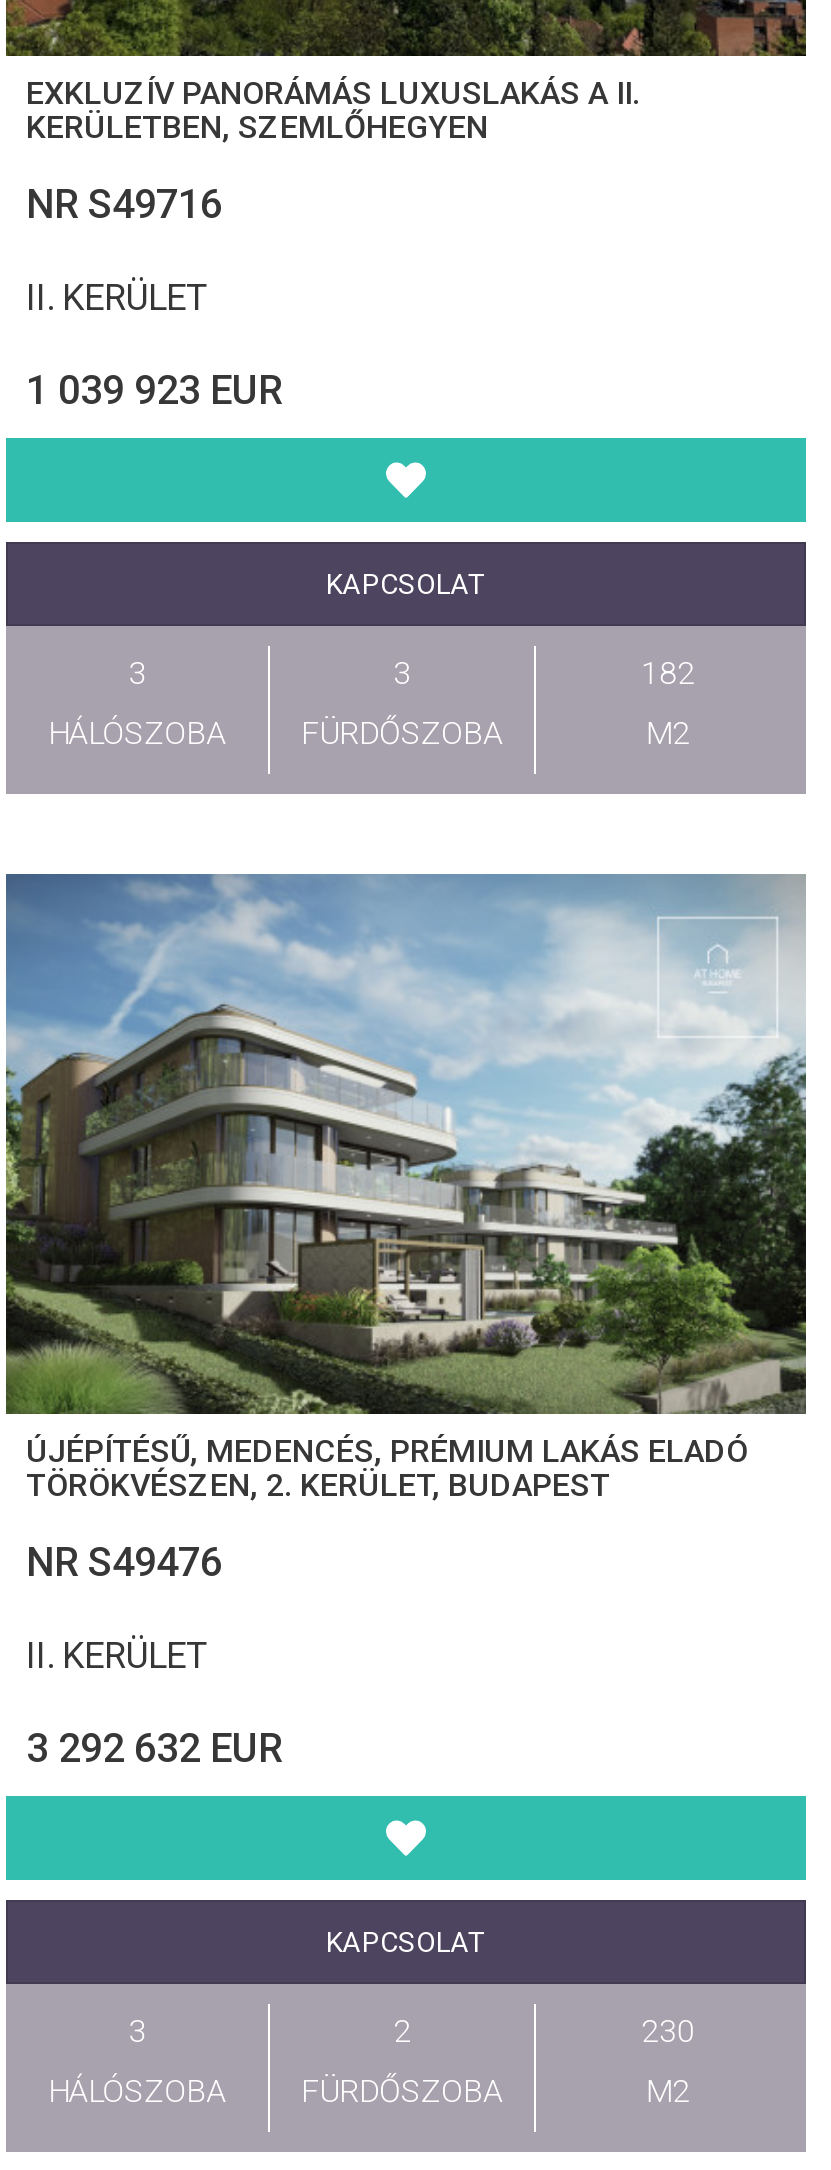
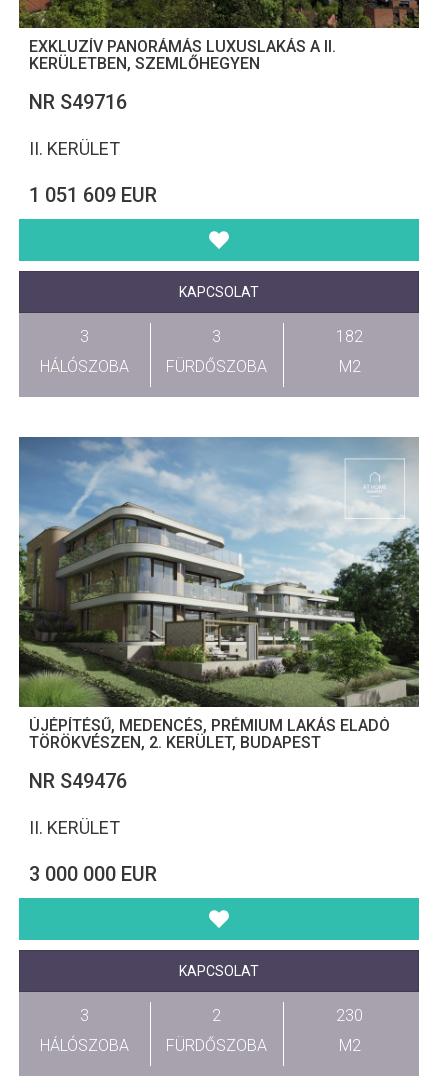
[26,367,282,415] 1 039 923 EUR -> [29,183,157,207] 1 051 609 EUR
[26,1724,282,1772] 3 292 632 EUR -> [29,862,157,886] 3 000 000 EUR

